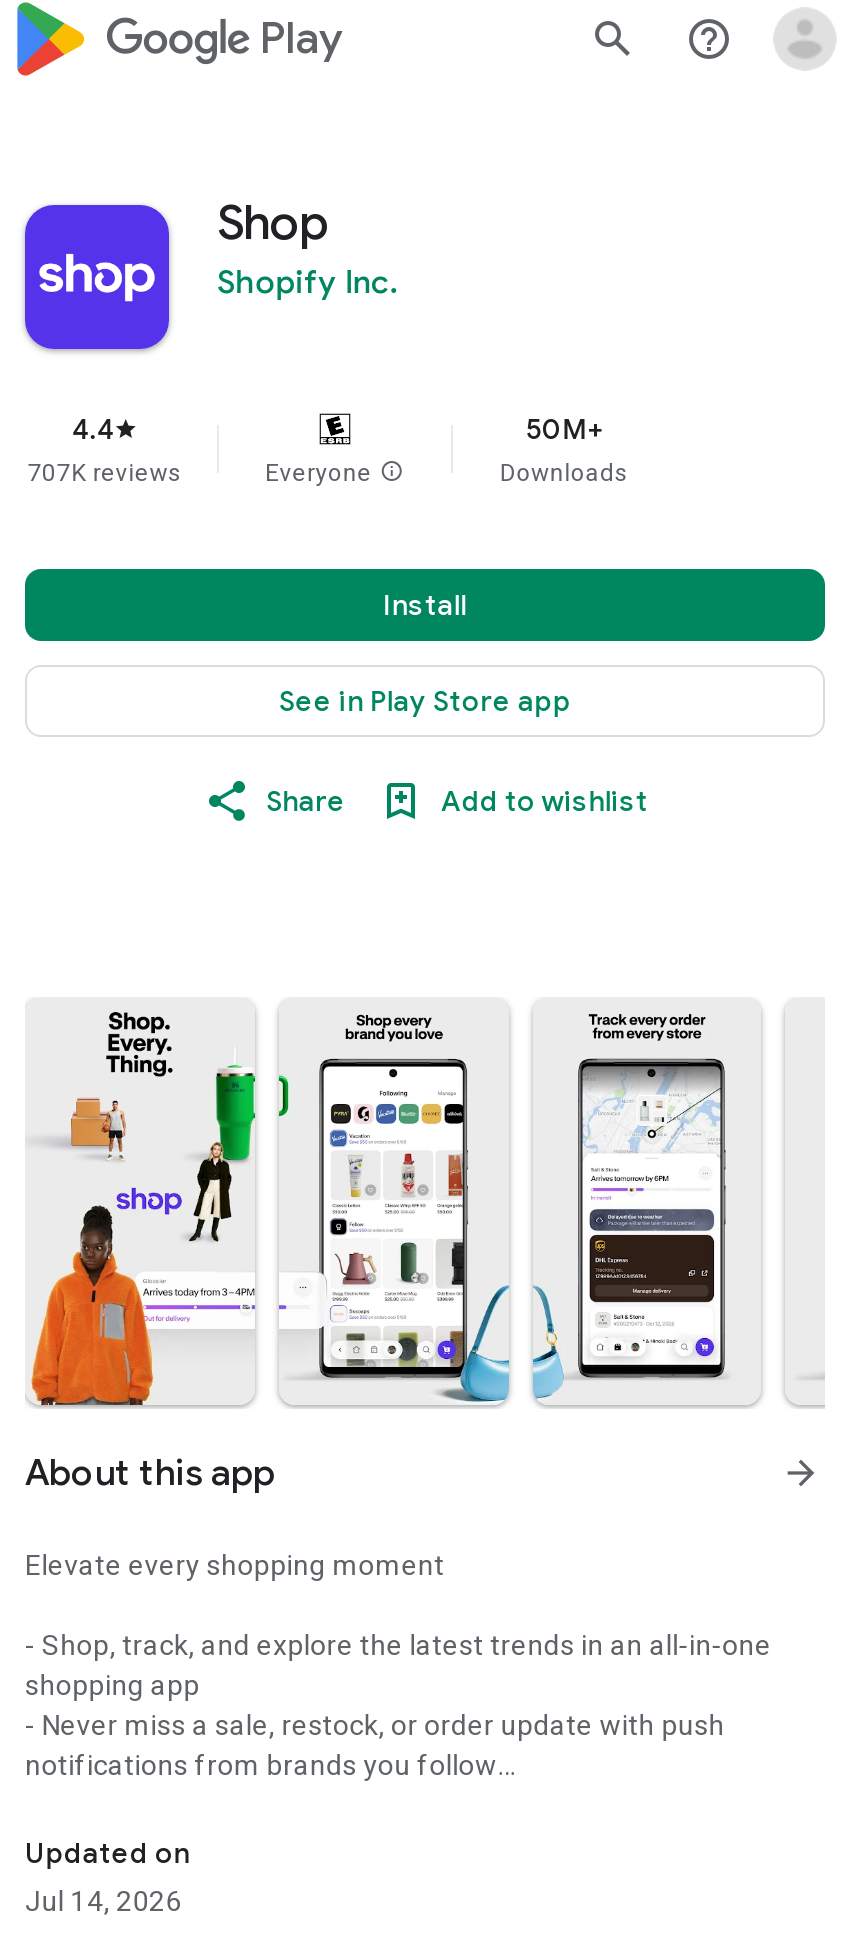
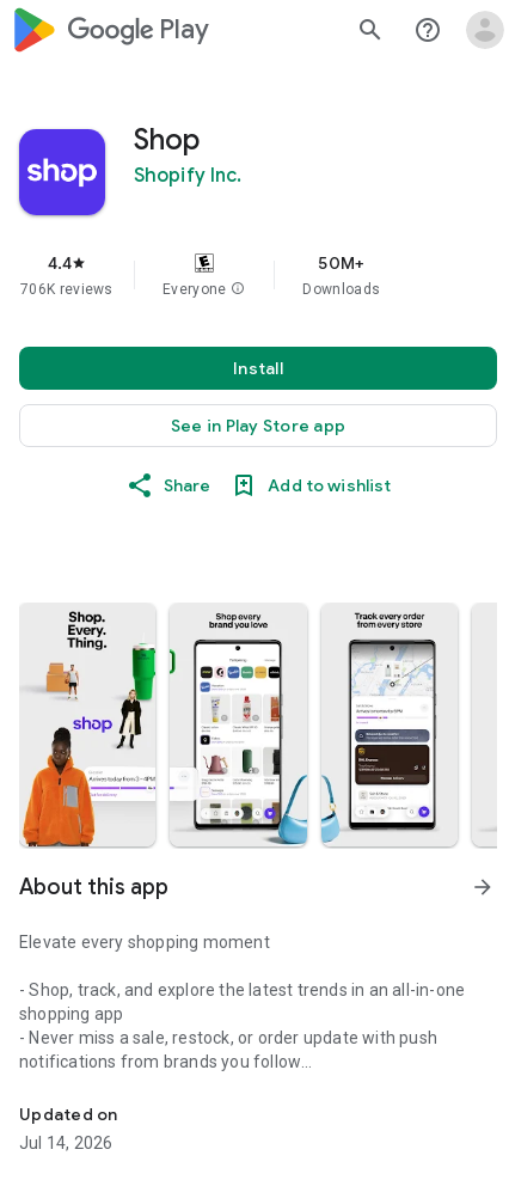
[27,459,183,487] 707K reviews -> [21,281,113,298] 706K reviews

